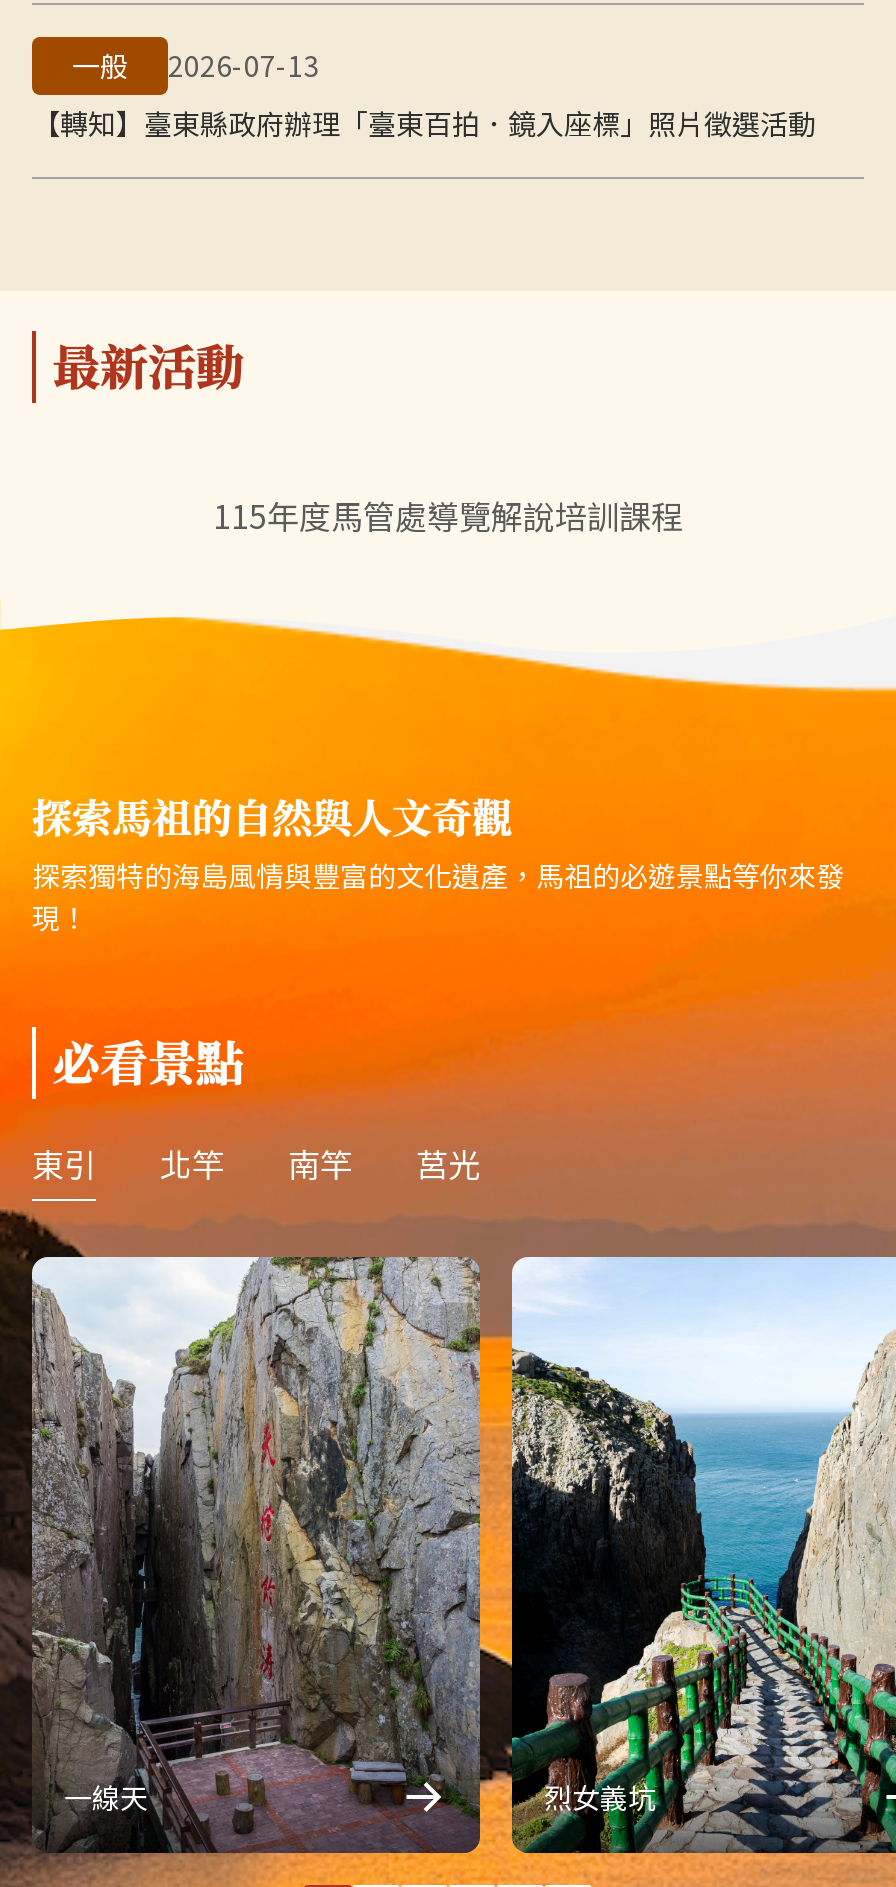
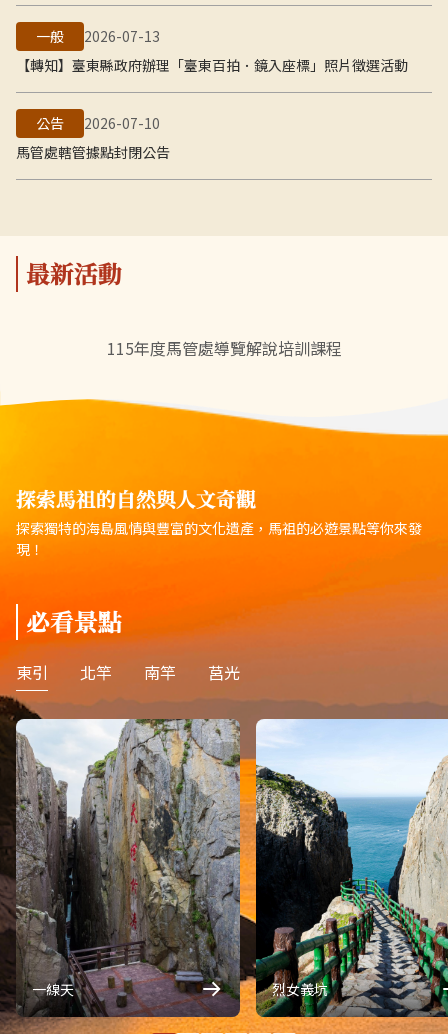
none -> [16,113,170,162] 公告 | 2026-07-10 | 馬管處轄管據點封閉公告

